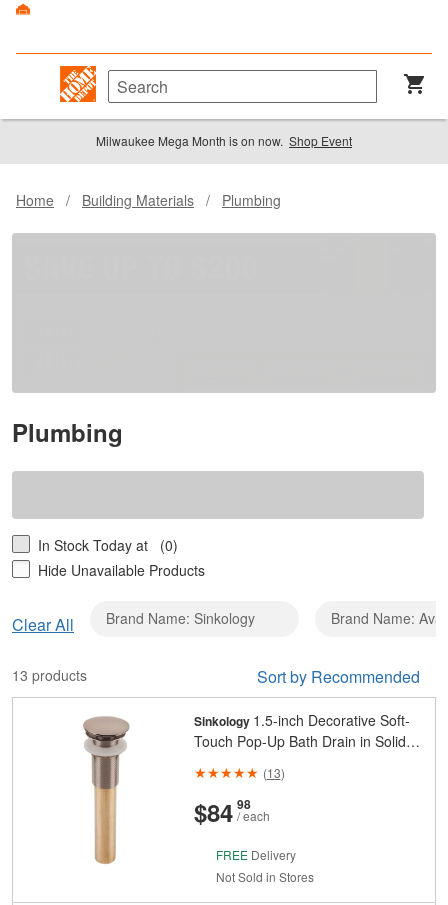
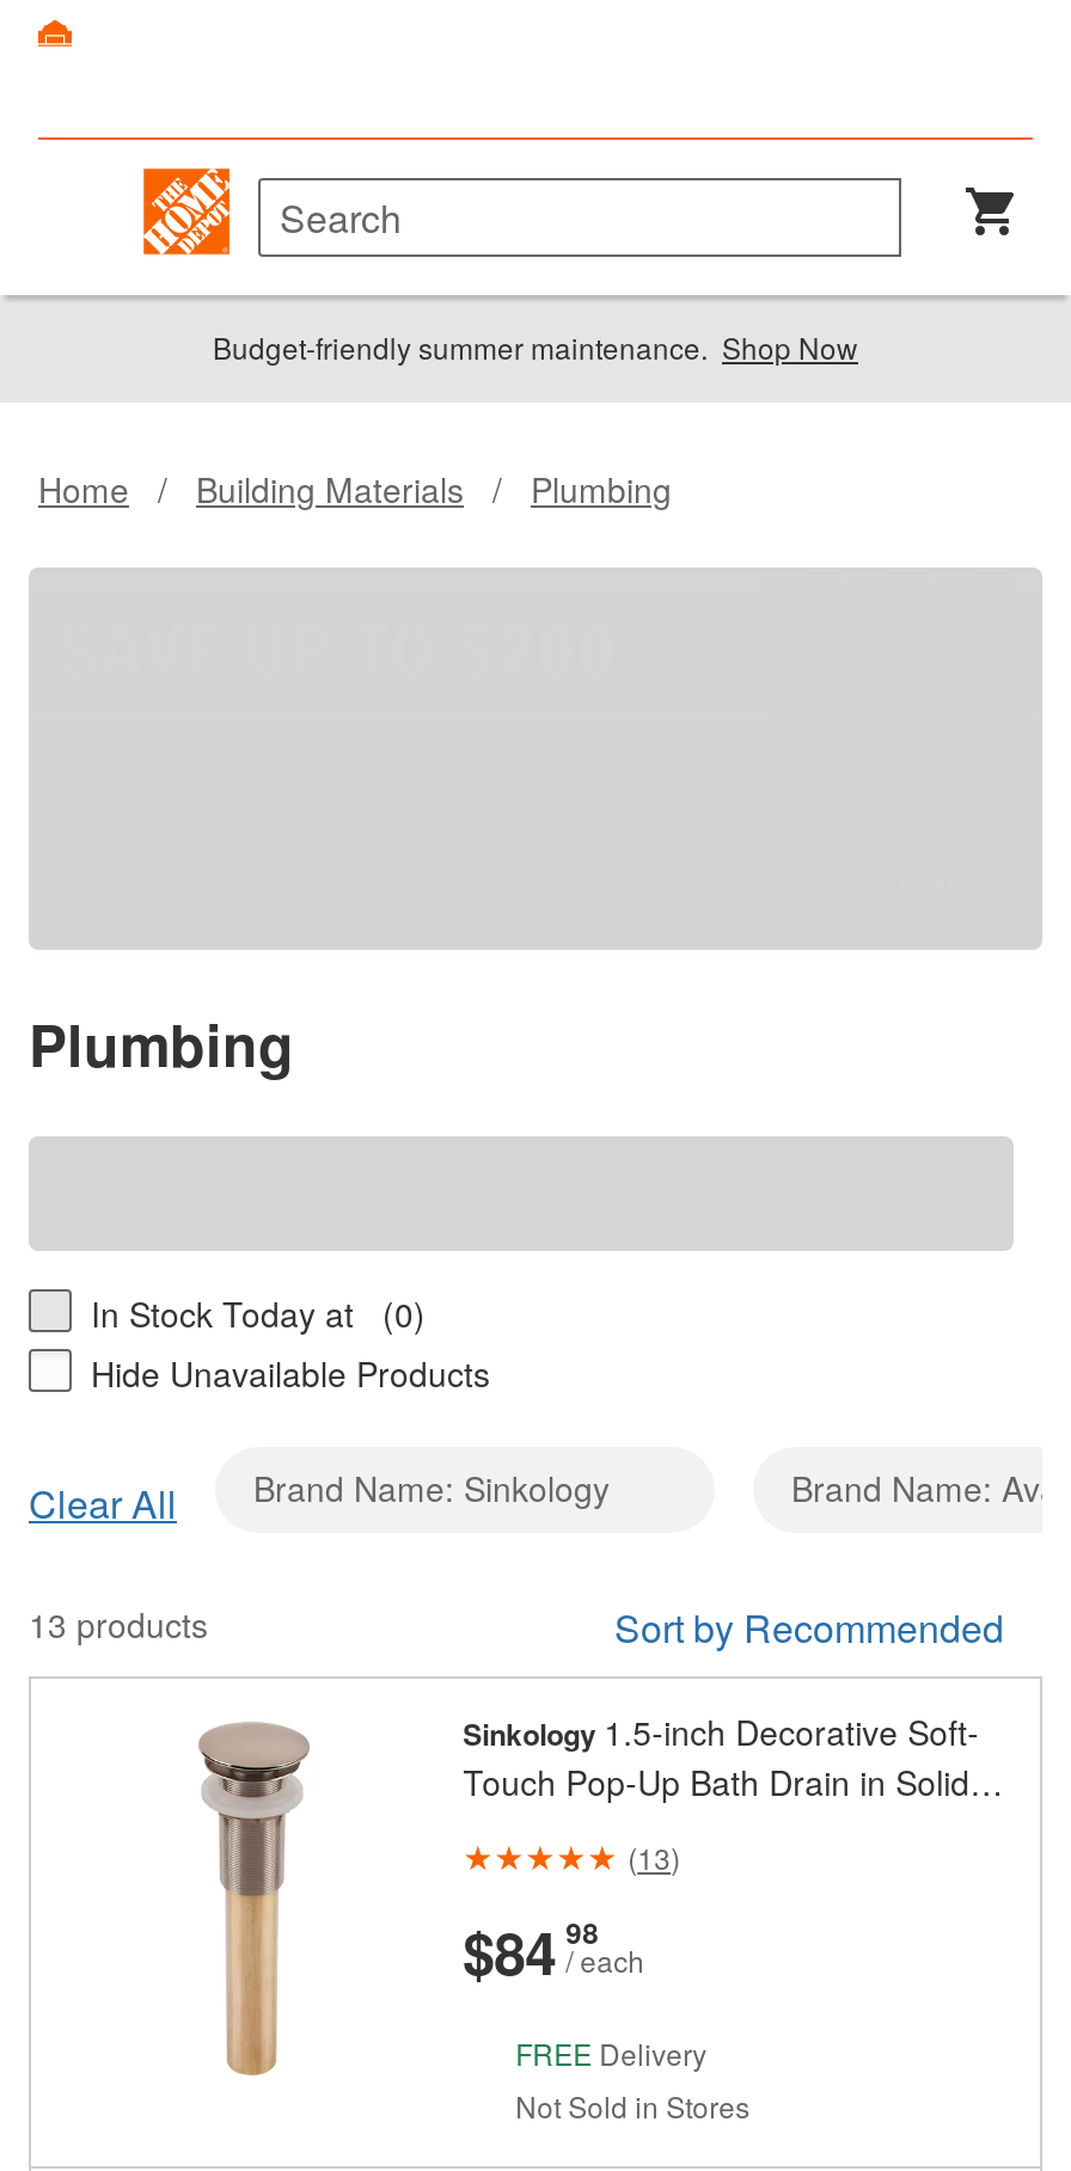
[96,132,352,149] Milwaukee Mega Month is on now. Shop Event -> [213,327,858,368] Budget-friendly summer maintenance. Shop Now

